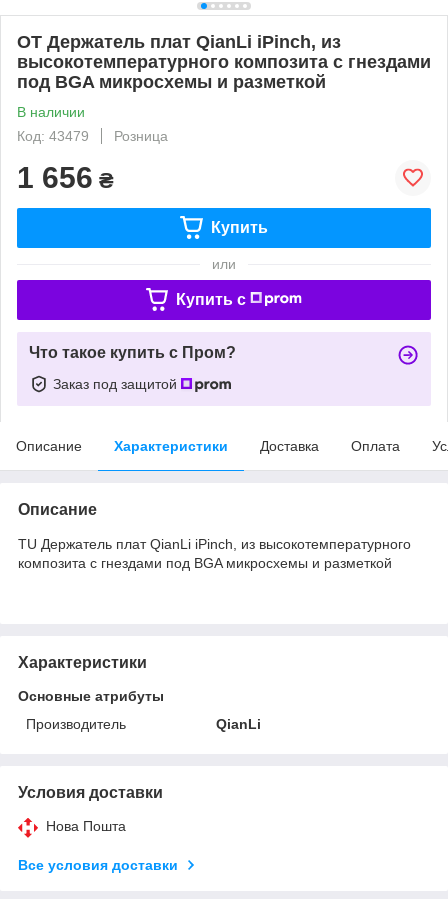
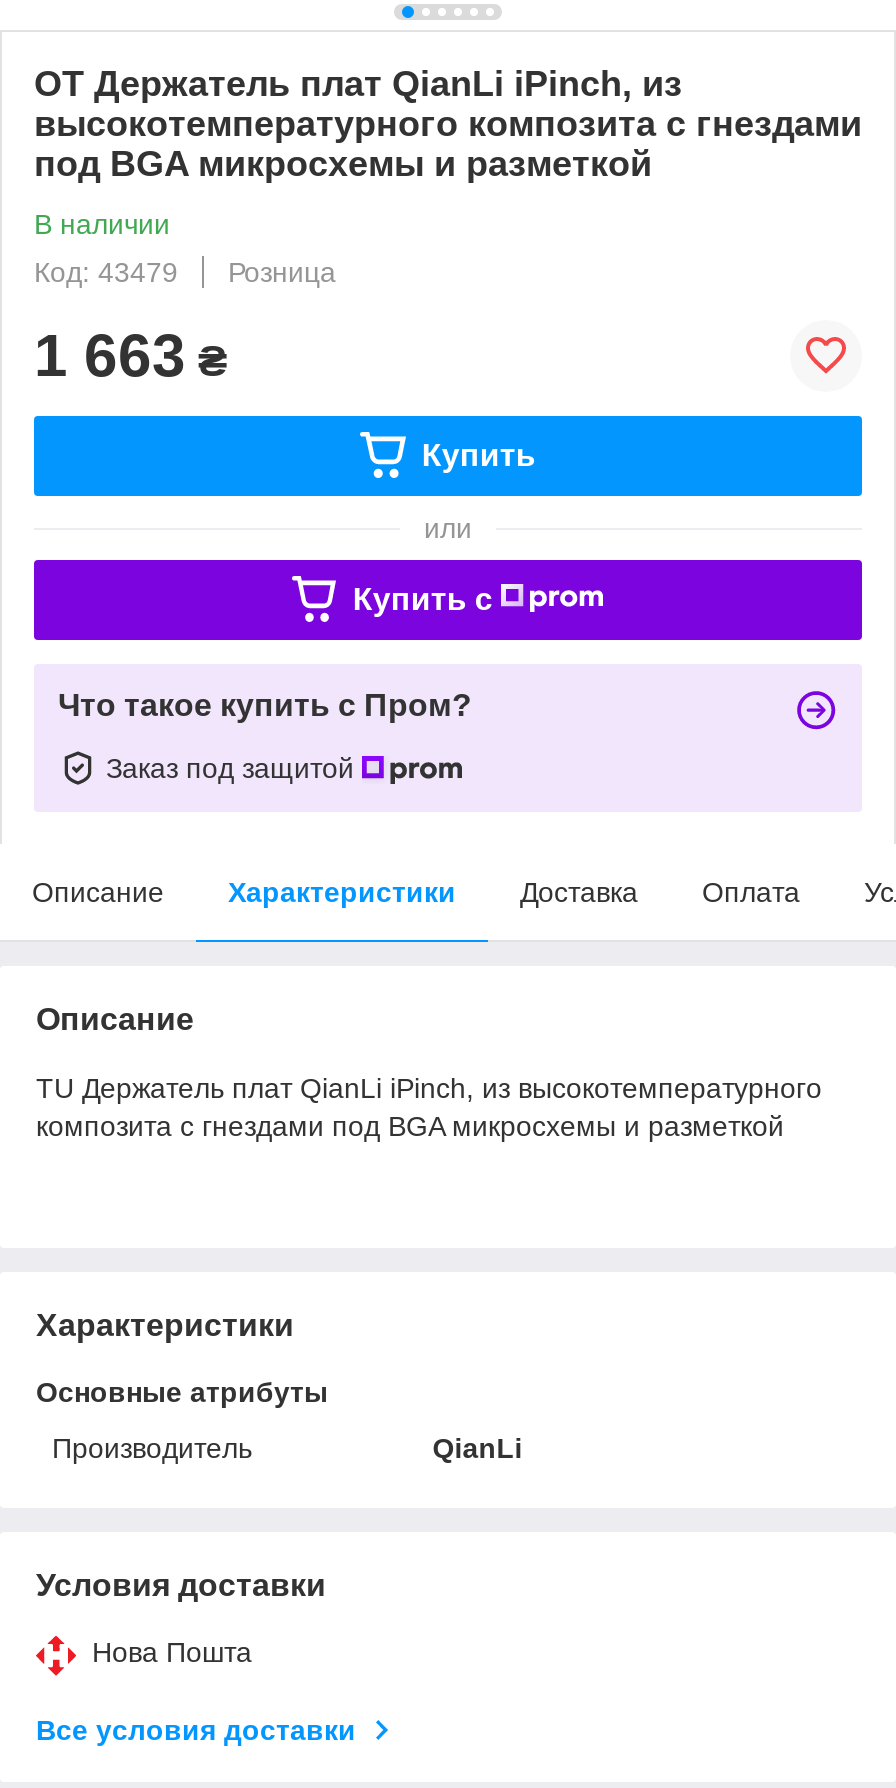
[17,161,114,194] 1 656 ₴ -> [34,322,228,388] 1 663 ₴

